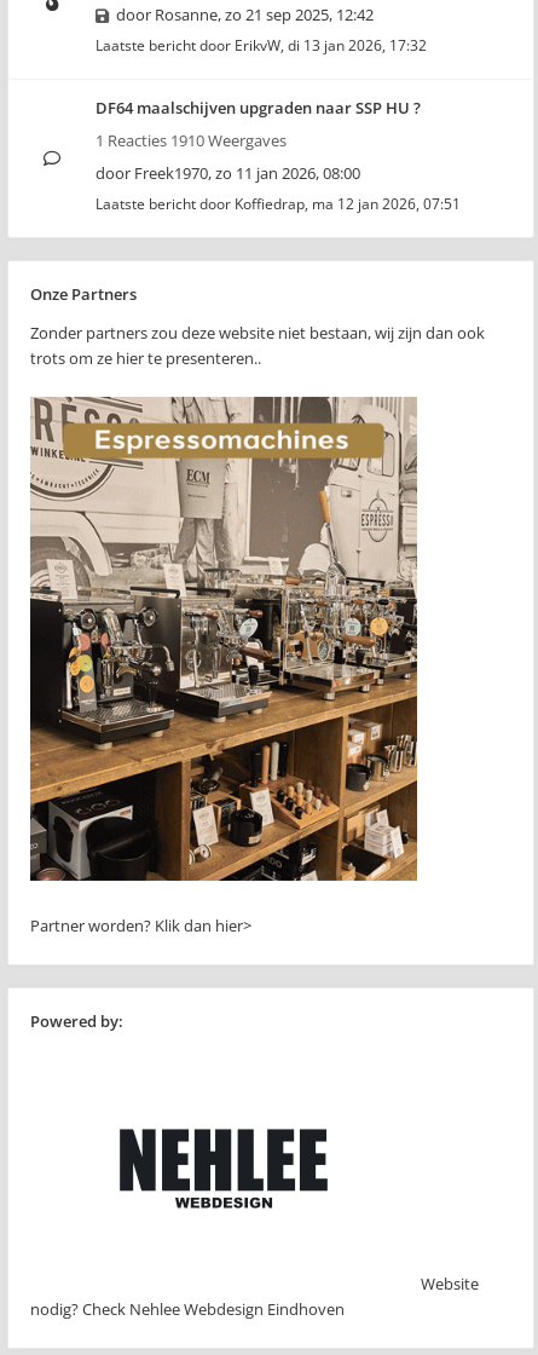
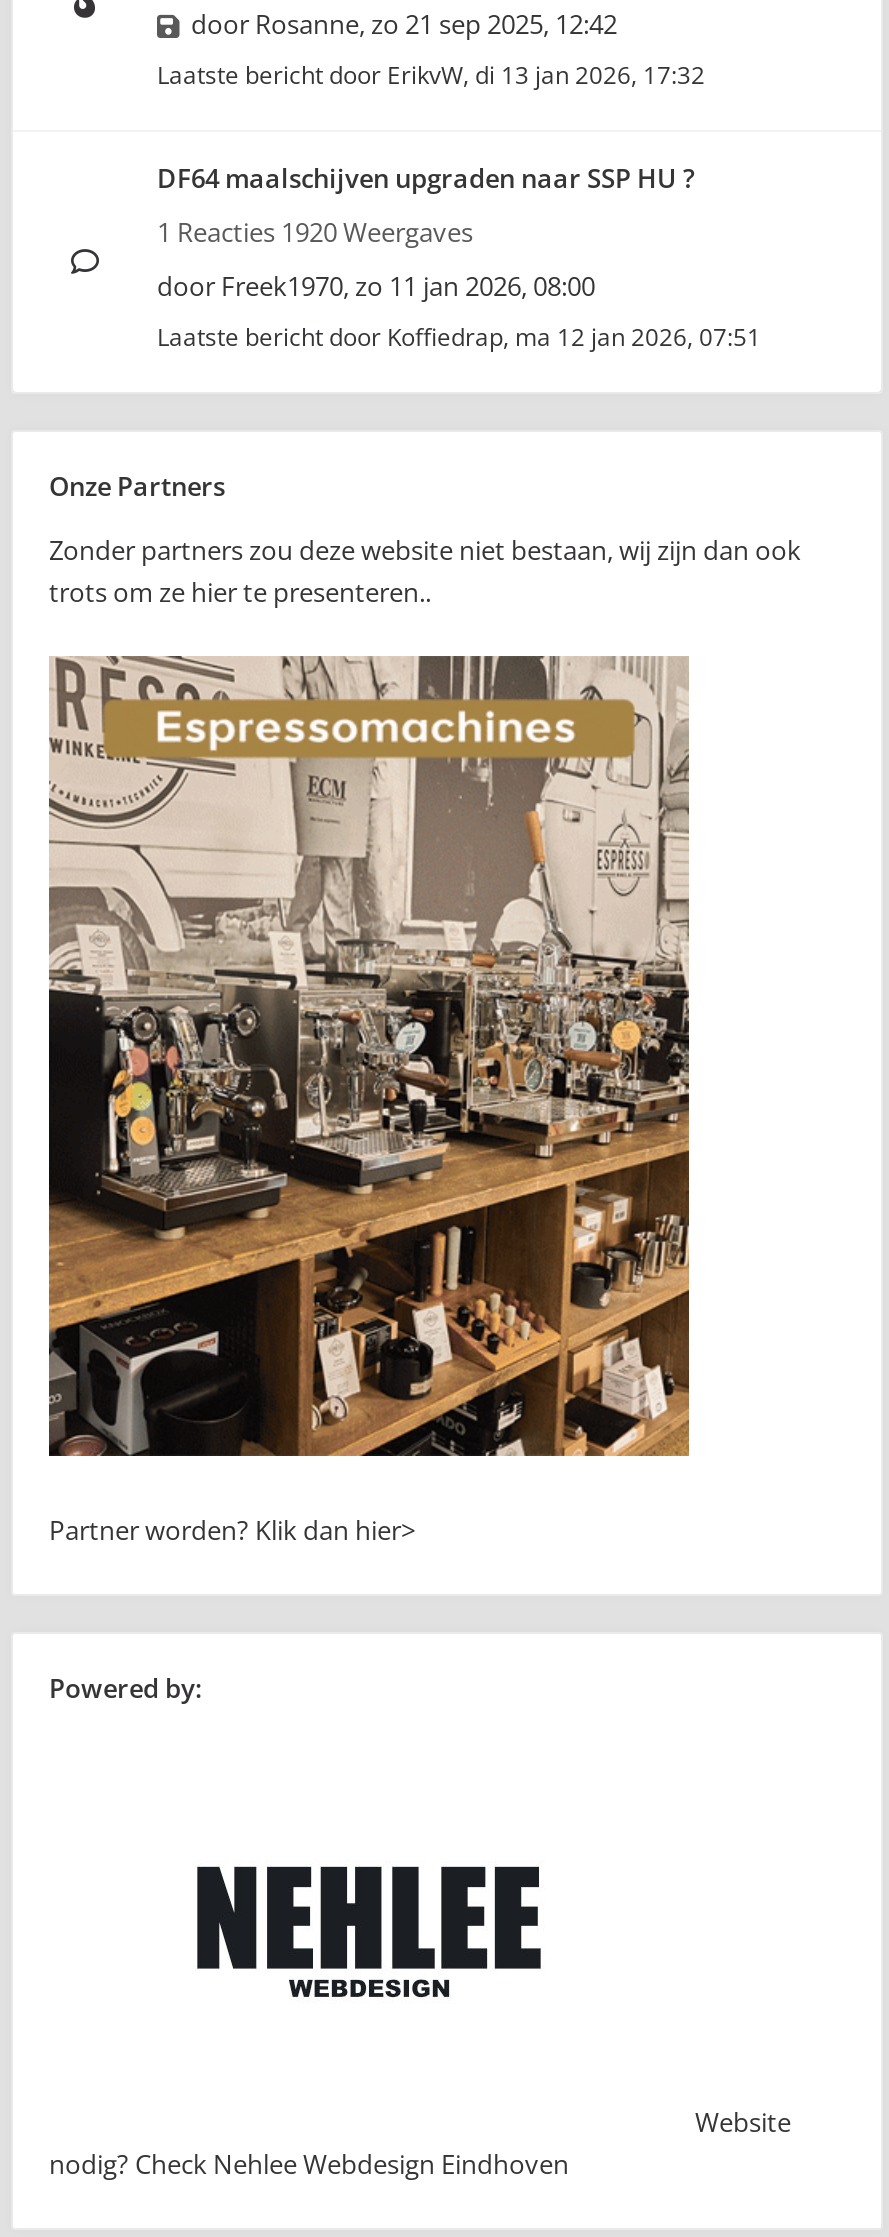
[96,129,287,151] 1 Reacties 1910 Weergaves -> [157,214,473,250] 1 Reacties 1920 Weergaves

